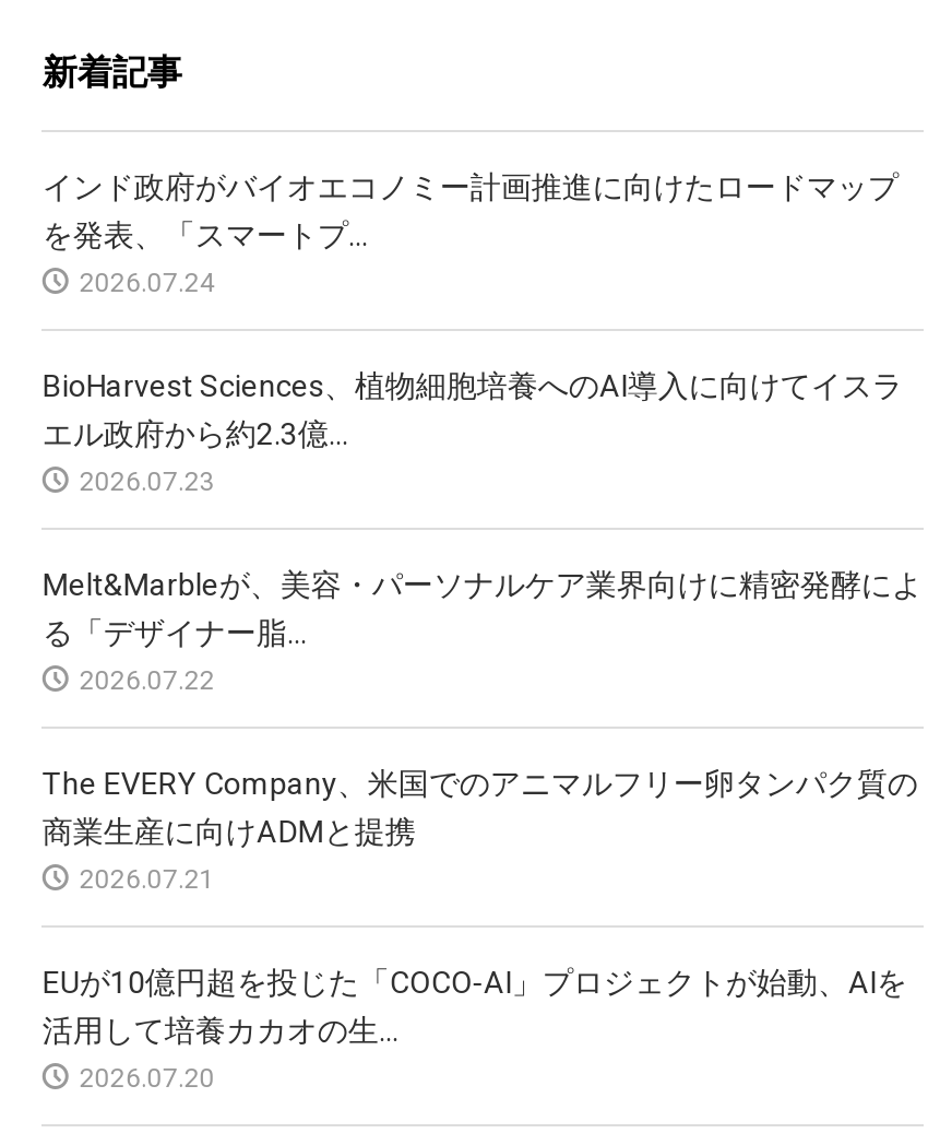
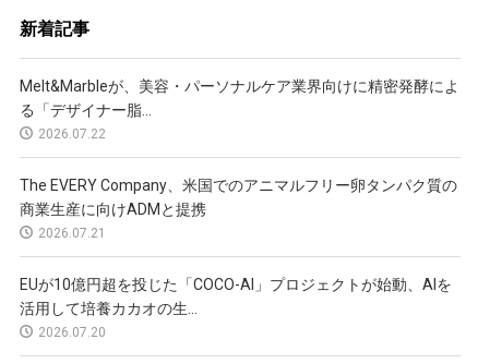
[42,168,903,496] インド政府がバイオエコノミー計画推進に向けたロードマップ | を発表、「スマートプ... | 2026.07.24 | BioHarvest Sciences、植物細胞培養へのAI導入に向けてイスラ | エル政府から約2.3億... | 2026.07.23 -> none

